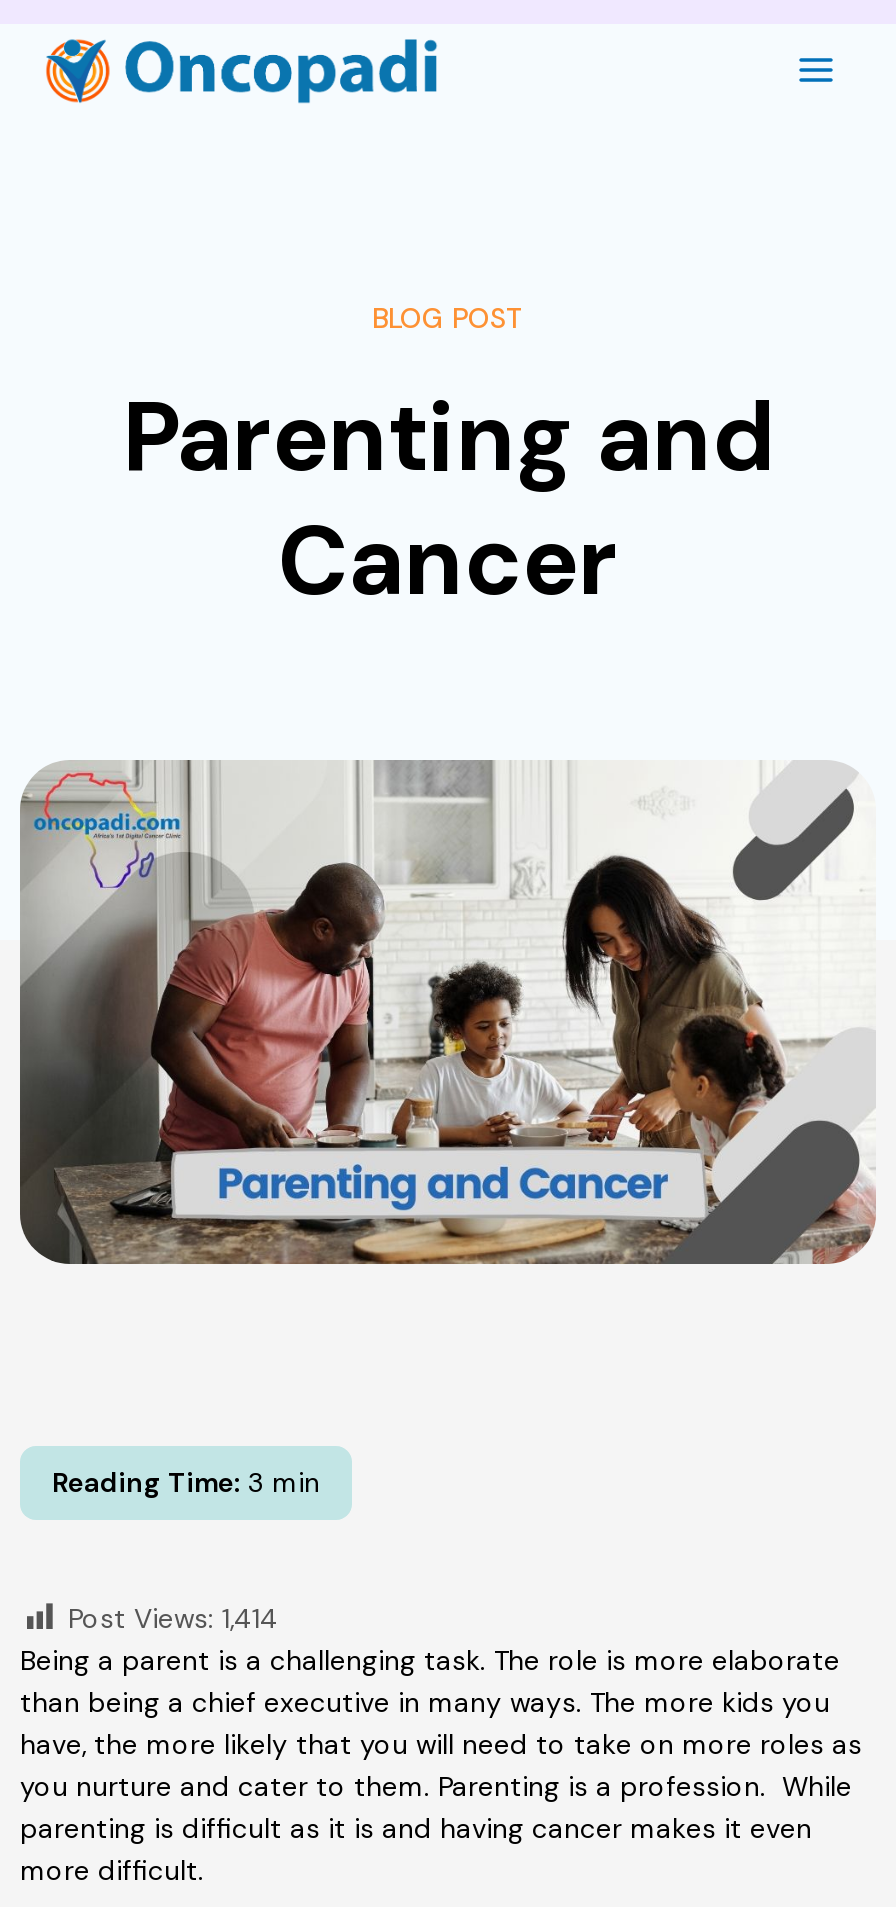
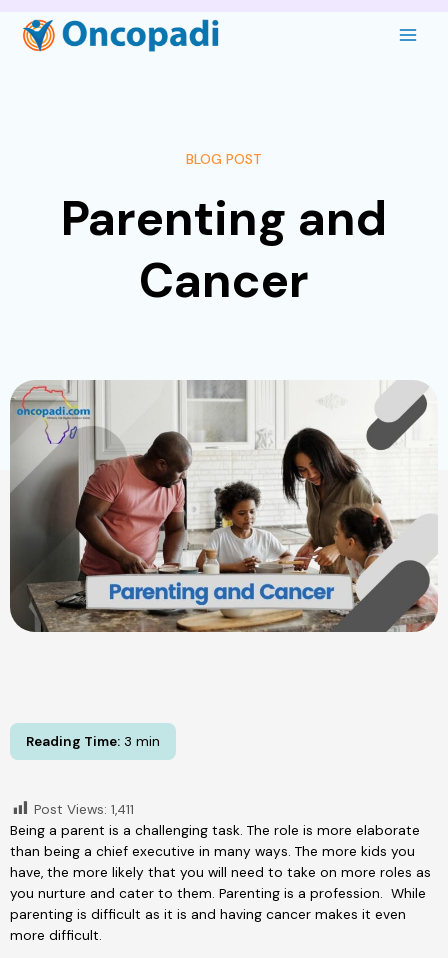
[68,1600,278,1636] Post Views: 1,414 -> [34,800,134,818] Post Views: 1,411

